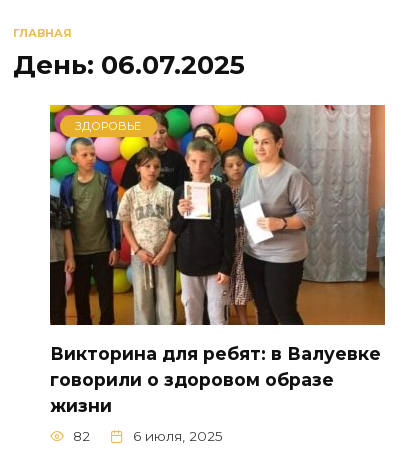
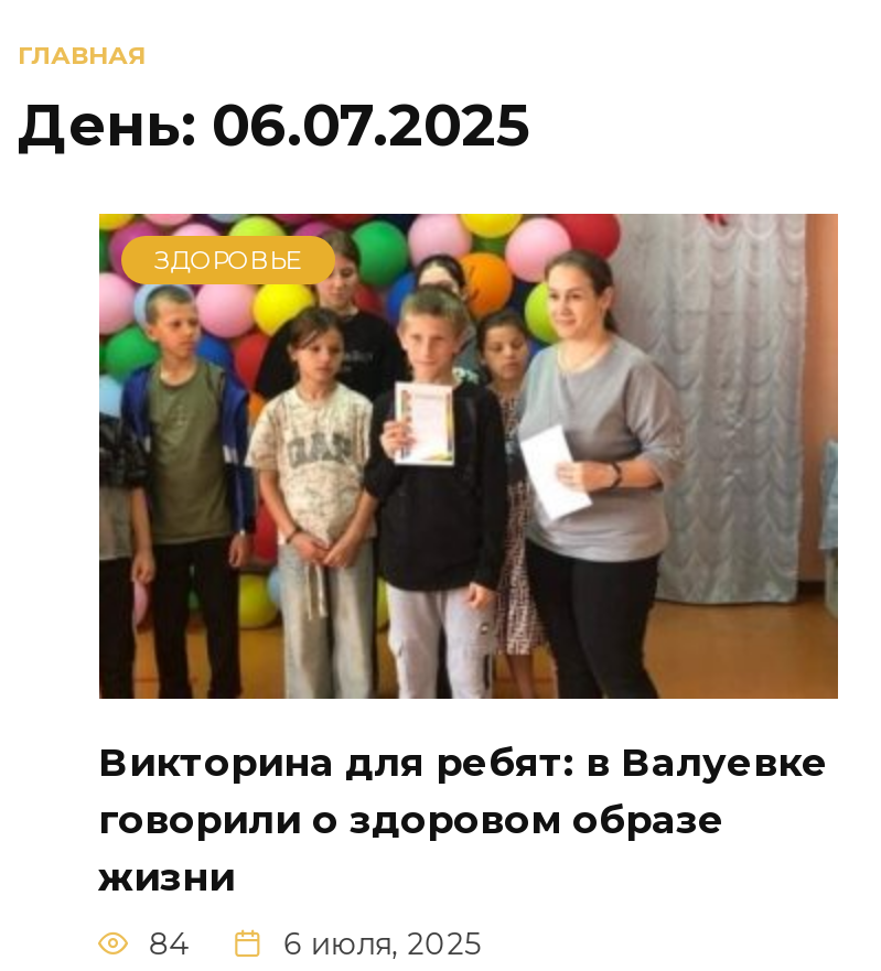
[73,428,90,444] 82 -> [149,925,189,960] 84

